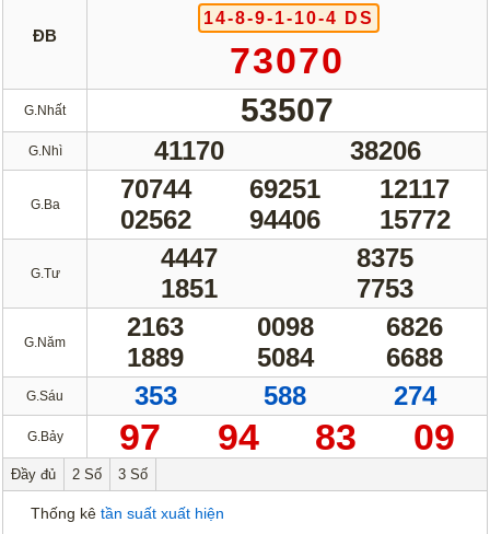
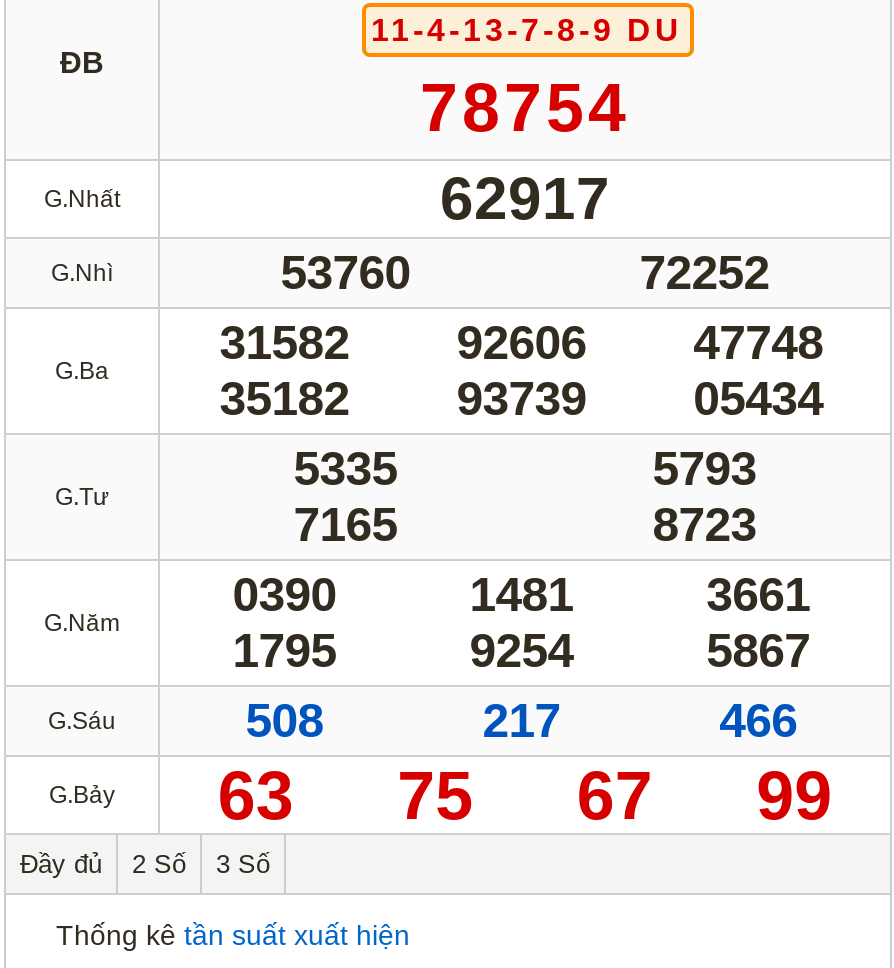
[203,8,374,81] 14-8-9-1-10-4 DS | 73070 -> [371,12,683,144] 11-4-13-7-8-9 DU | 78754
[241,92,334,128] 53507 -> [440,164,610,230] 62917
[154,135,224,165] 41170 -> [280,244,410,298] 53760
[350,135,421,165] 38206 -> [640,244,770,298] 72252
[120,174,191,203] 70744 -> [219,314,349,368] 31582
[250,174,321,203] 69251 -> [456,314,586,368] 92606
[380,174,450,203] 12117 -> [693,314,823,368] 47748
[120,204,191,234] 02562 -> [219,370,349,424] 35182
[250,204,321,234] 94406 -> [456,370,586,424] 93739
[379,204,450,234] 15772 -> [693,370,823,424] 05434
[161,243,217,272] 4447 -> [294,440,398,494] 5335
[357,243,414,272] 8375 -> [652,440,756,494] 5793
[161,273,217,303] 1851 -> [294,496,398,550] 7165
[357,273,414,303] 7753 -> [652,496,756,550] 8723
[127,312,184,341] 2163 -> [232,566,336,620] 0390
[257,312,314,341] 0098 -> [469,566,573,620] 1481
[386,312,443,341] 6826 -> [706,566,810,620] 3661
[127,342,184,372] 1889 -> [232,622,336,676] 1795
[257,342,314,372] 5084 -> [469,622,573,676] 9254
[386,342,443,372] 6688 -> [706,622,810,676] 5867
[134,380,177,410] 353 -> [245,692,323,746] 508
[264,380,306,410] 588 -> [482,692,560,746] 217
[393,380,436,410] 274 -> [719,692,797,746] 466
[119,415,161,457] 97 -> [218,756,294,832] 63
[217,415,259,457] 94 -> [397,756,473,832] 75
[315,415,357,457] 83 -> [577,756,653,832] 67
[414,415,455,457] 09 -> [756,756,832,832] 99

